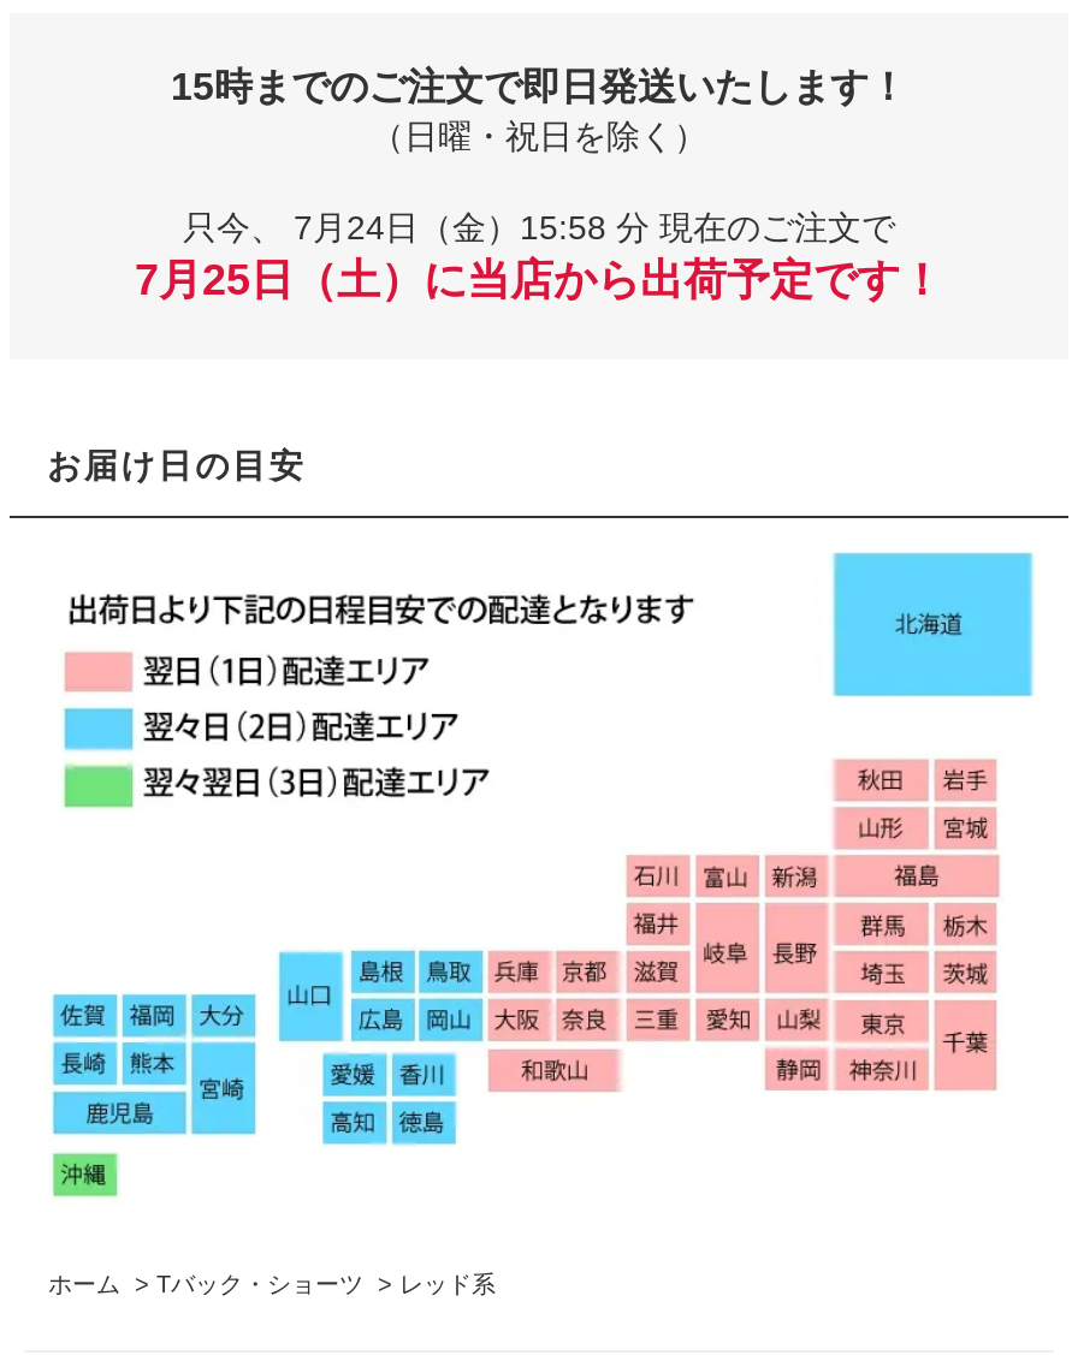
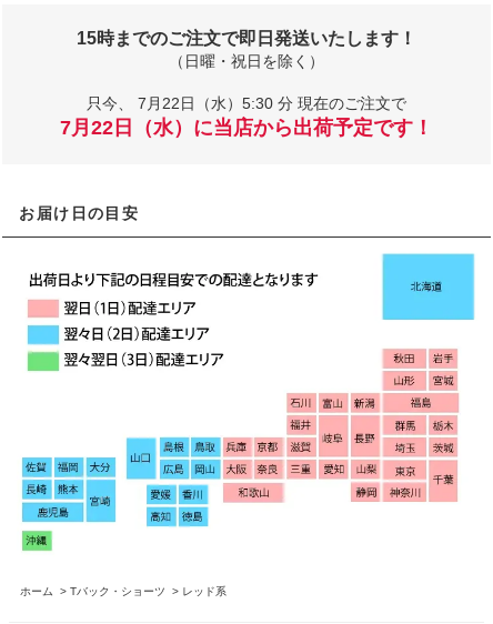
[183,208,895,247] 只今、7月24日（金）15:58 分 現在のご注文で -> [87,94,406,112] 只今、7月22日（水）5:30 分 現在のご注文で
[135,256,943,304] 7月25日（土）に当店から出荷予定です！ -> [60,117,433,139] 7月22日（水）に当店から出荷予定です！

